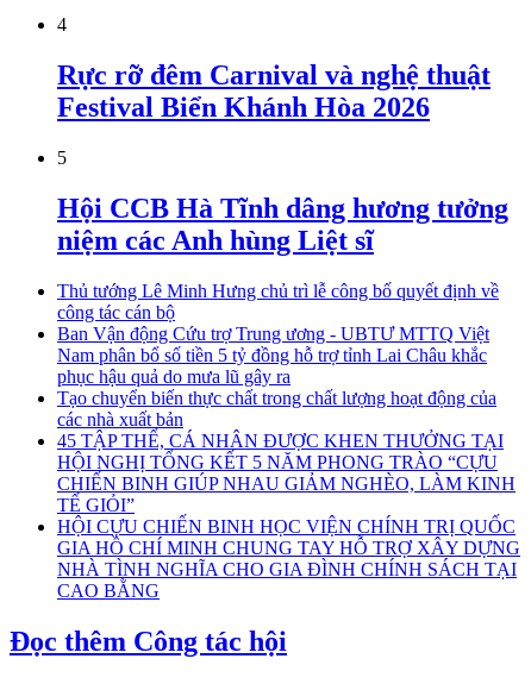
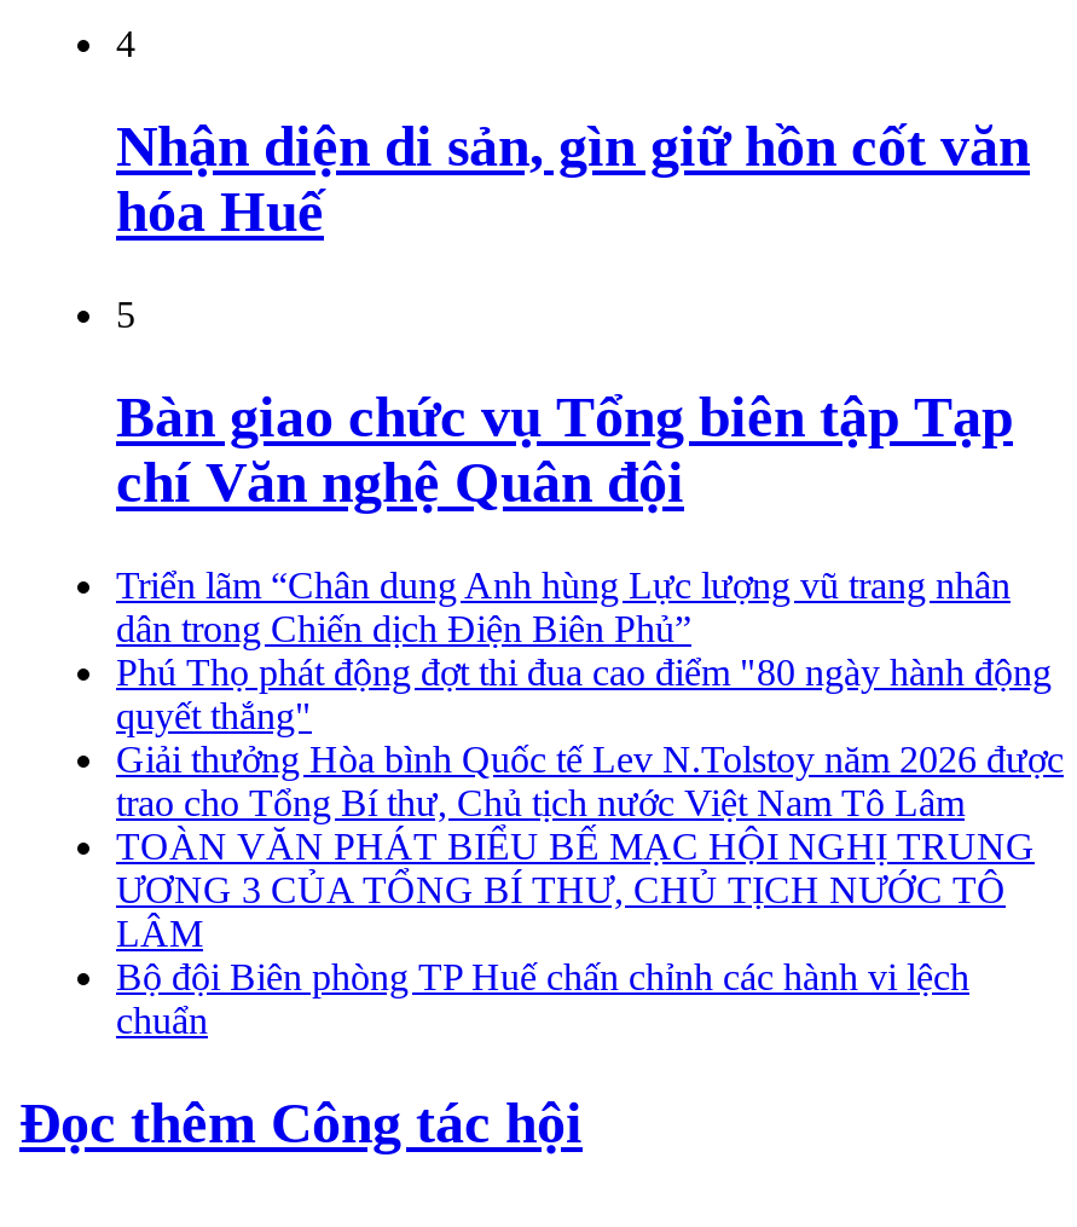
[57,59,491,123] Rực rỡ đêm Carnival và nghệ thuật | Festival Biển Khánh Hòa 2026 -> [116,115,1030,243] Nhận diện di sản, gìn giữ hồn cốt văn | hóa Huế
[57,192,508,256] Hội CCB Hà Tĩnh dâng hương tưởng | niệm các Anh hùng Liệt sĩ -> [116,385,1013,513] Bàn giao chức vụ Tổng biên tập Tạp | chí Văn nghệ Quân đội
[57,281,520,601] Thủ tướng Lê Minh Hưng chủ trì lễ công bố quyết định về | công tác cán bộ | Ban Vận động Cứu trợ Trung ương - UBTƯ MTTQ Việt | Nam phân bổ số tiền 5 tỷ đồng hỗ trợ tỉnh Lai Châu khắc | phục hậu quả do mưa lũ gây ra | Tạo chuyển biến thực chất trong chất lượng hoạt động của | các nhà xuất bản | 45 TẬP THỂ, CÁ NHÂN ĐƯỢC KHEN THƯỞNG TẠI | HỘI NGHỊ TỔNG KẾT 5 NĂM PHONG TRÀO “CỰU | CHIẾN BINH GIÚP NHAU GIẢM NGHÈO, LÀM KINH | TẾ GIỎI” | HỘI CỰU CHIẾN BINH HỌC VIỆN CHÍNH TRỊ QUỐC | GIA HỒ CHÍ MINH CHUNG TAY HỖ TRỢ XÂY DỰNG | NHÀ TÌNH NGHĨA CHO GIA ĐÌNH CHÍNH SÁCH TẠI | CAO BẰNG -> [116,564,1064,1040] Triển lãm “Chân dung Anh hùng Lực lượng vũ trang nhân | dân trong Chiến dịch Điện Biên Phủ” | Phú Thọ phát động đợt thi đua cao điểm "80 ngày hành động | quyết thắng" | Giải thưởng Hòa bình Quốc tế Lev N.Tolstoy năm 2026 được | trao cho Tổng Bí thư, Chủ tịch nước Việt Nam Tô Lâm | TOÀN VĂN PHÁT BIỂU BẾ MẠC HỘI NGHỊ TRUNG | ƯƠNG 3 CỦA TỔNG BÍ THƯ, CHỦ TỊCH NƯỚC TÔ | LÂM | Bộ đội Biên phòng TP Huế chấn chỉnh các hành vi lệch | chuẩn

